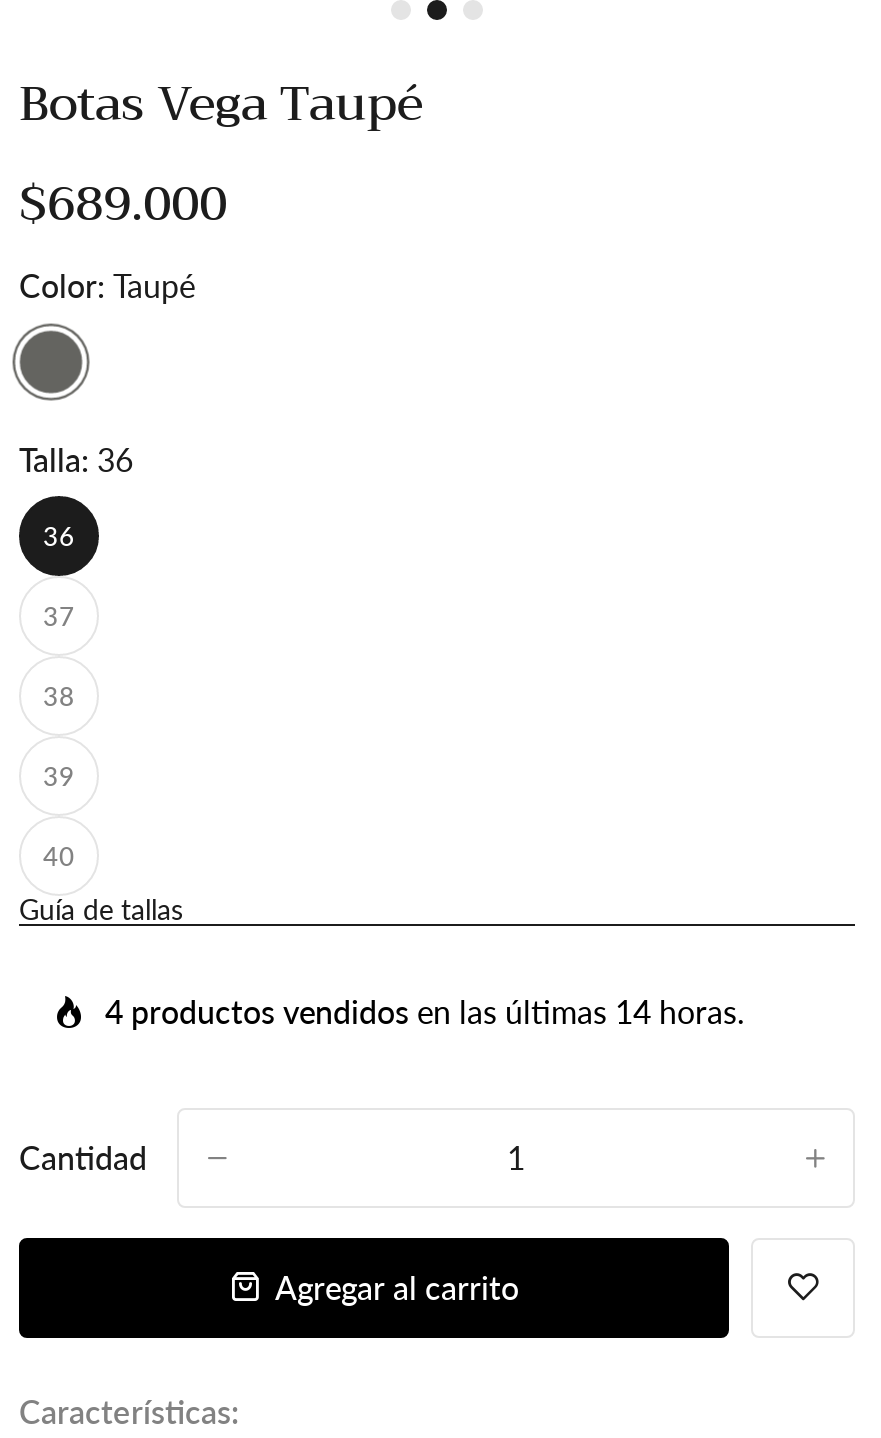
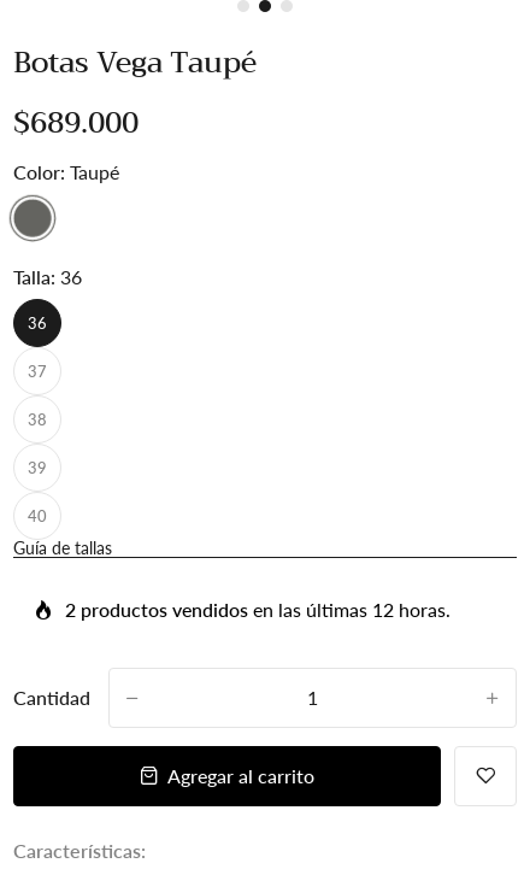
[105,991,745,1029] 4 productos vendidos en las últimas 14 horas. -> [65,597,450,620] 2 productos vendidos en las últimas 12 horas.

